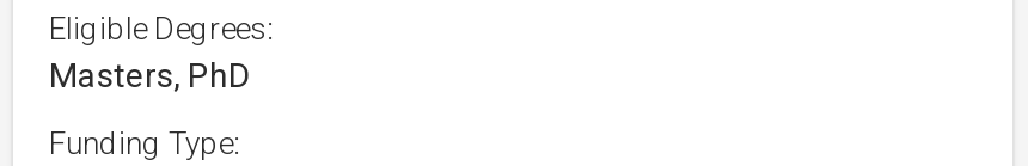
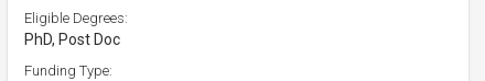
[49,56,250,94] Masters, PhD -> [24,31,120,48] PhD, Post Doc

